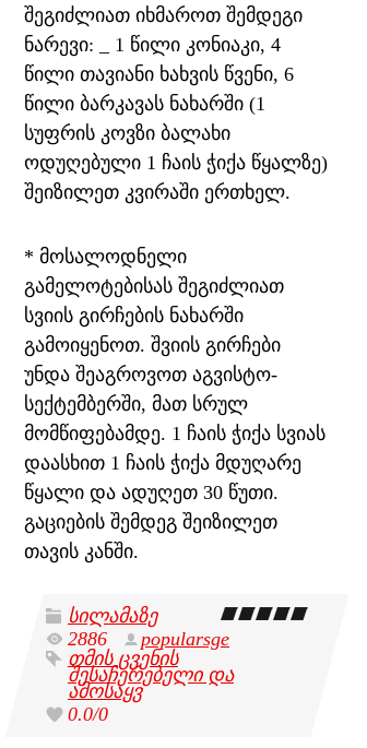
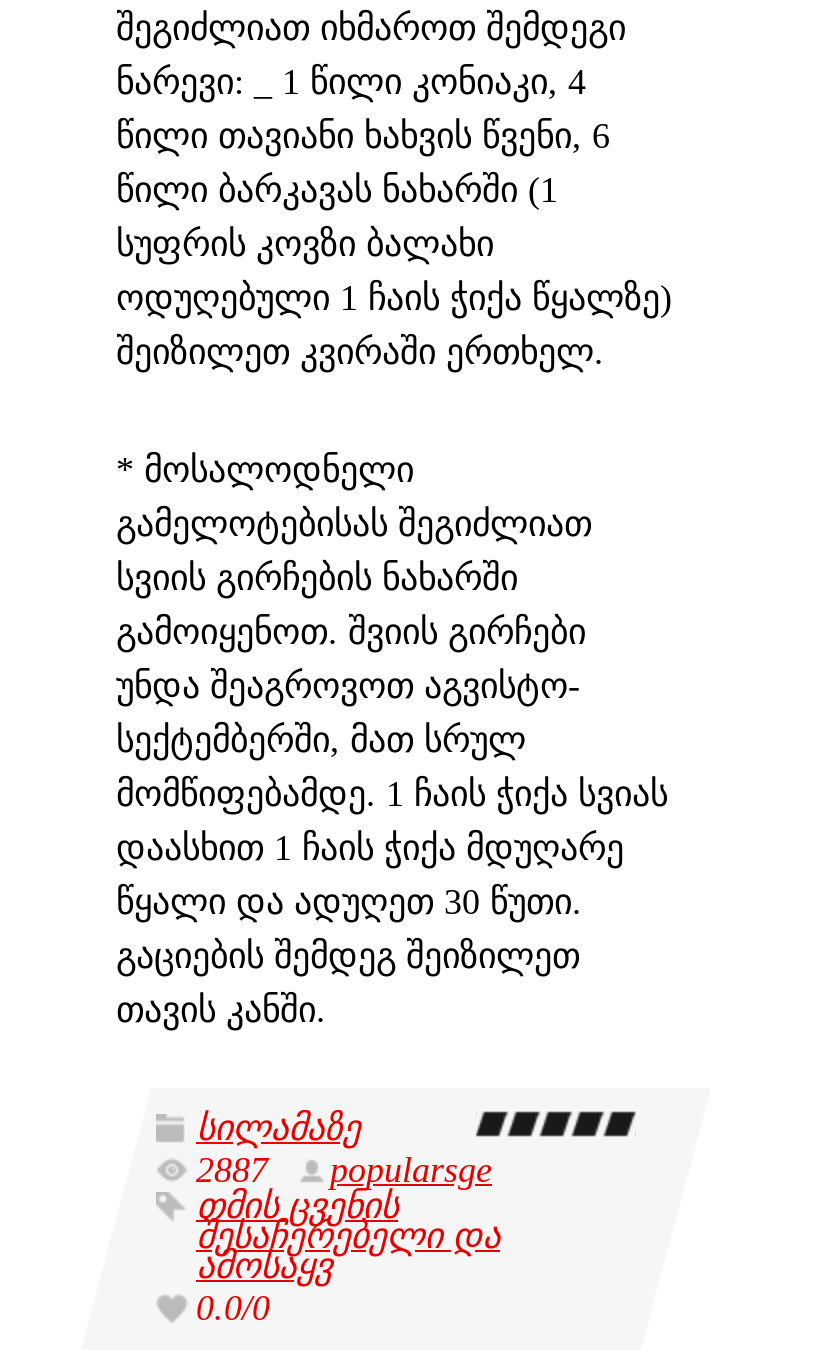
[68,628,229,650] 2886 popularsge -> [196,1150,492,1190] 2887 popularsge

